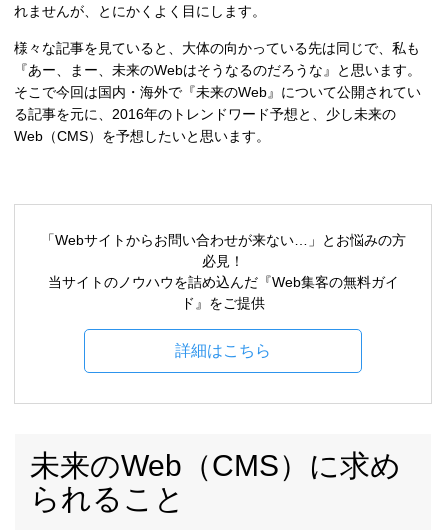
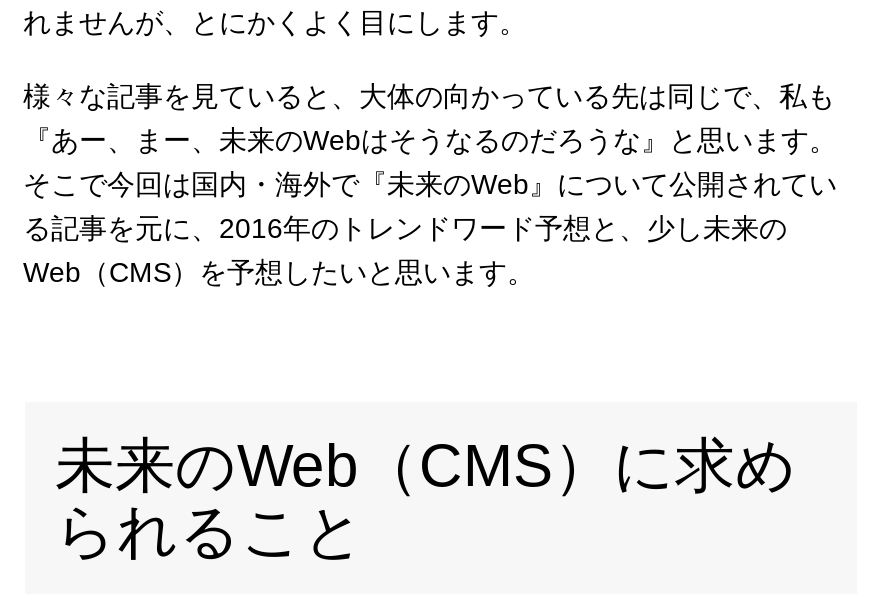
[40,232,405,359] 「Webサイトからお問い合わせが来ない…」とお悩みの方 | 必見！ | 当サイトのノウハウを詰め込んだ『Web集客の無料ガイ | ド』をご提供 | 詳細はこちら -> none

